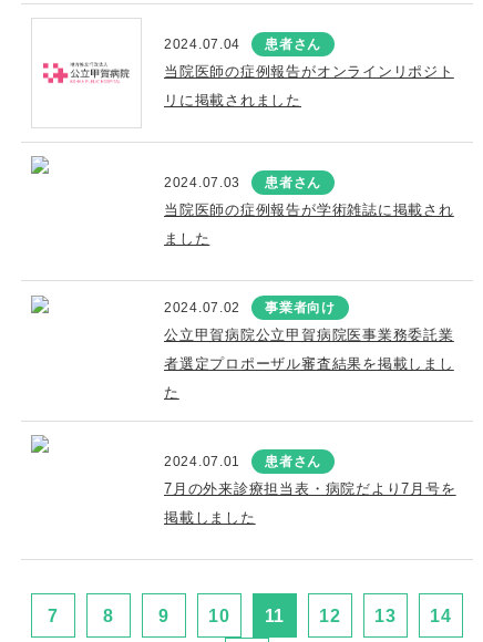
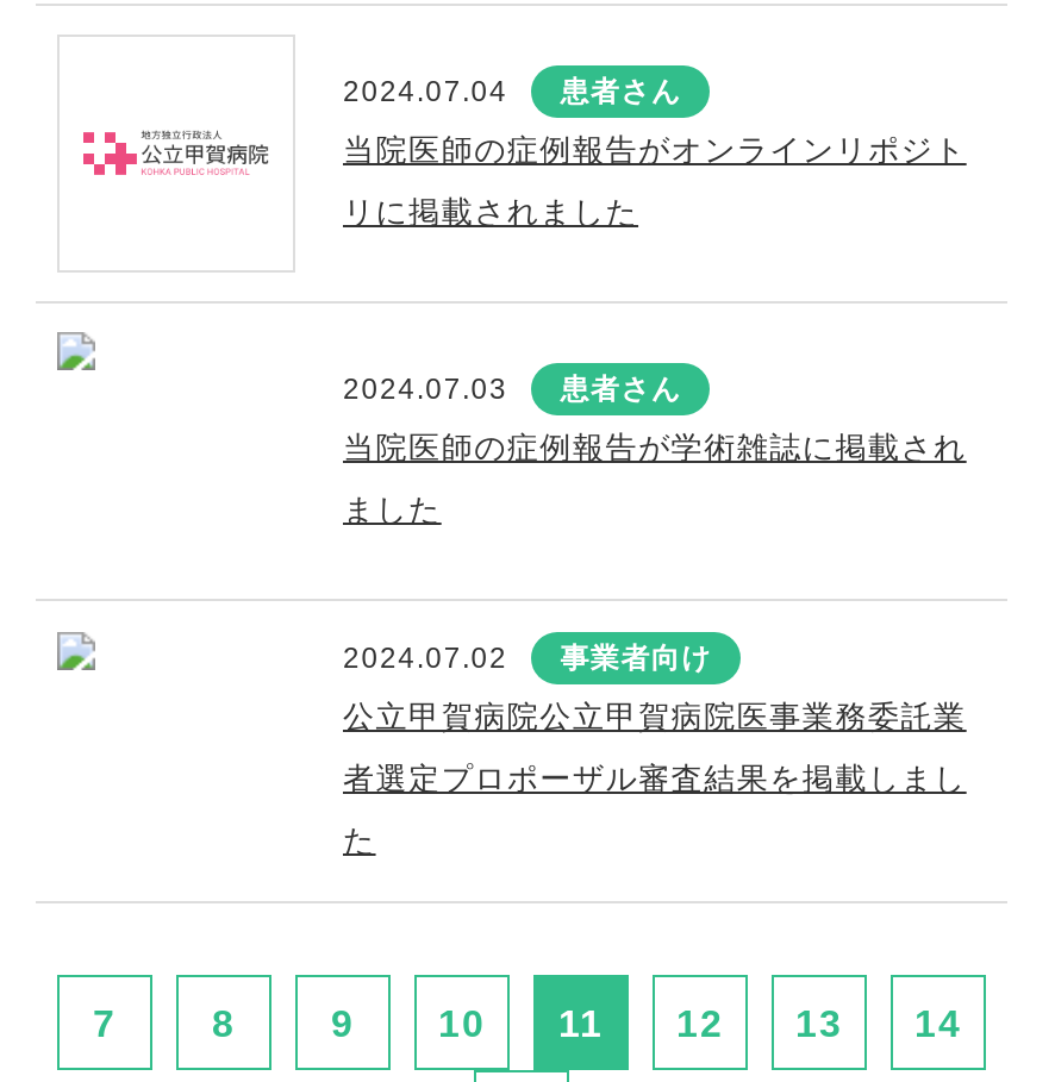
[164,454,456,526] 2024.07.01 | 患者さん | 7月の外来診療担当表・病院だより7月号を | 掲載しました -> none

